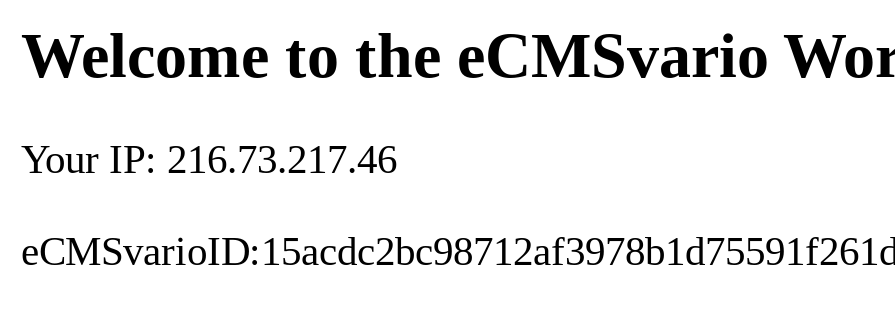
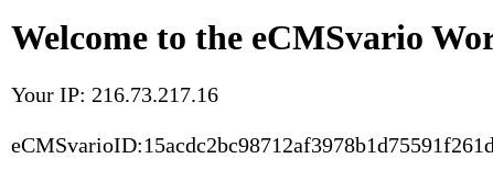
[21,137,397,181] Your IP: 216.73.217.46 -> [11,82,218,106] Your IP: 216.73.217.16

